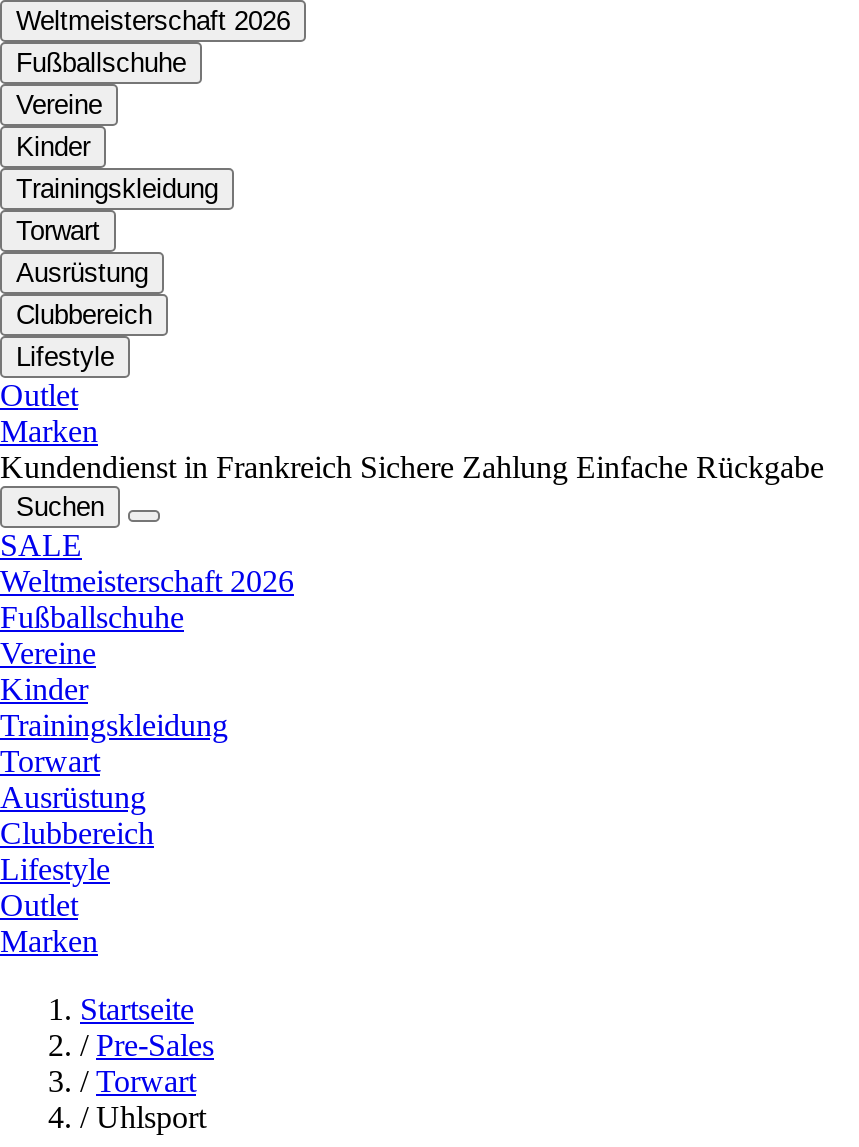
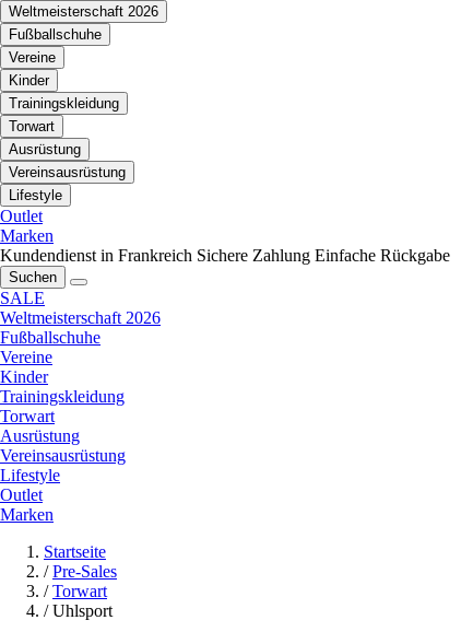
[16,301,152,331] Clubbereich -> [9,165,126,181] Vereinsausrüstung
[0,817,154,851] Clubbereich -> [0,447,126,465] Vereinsausrüstung

